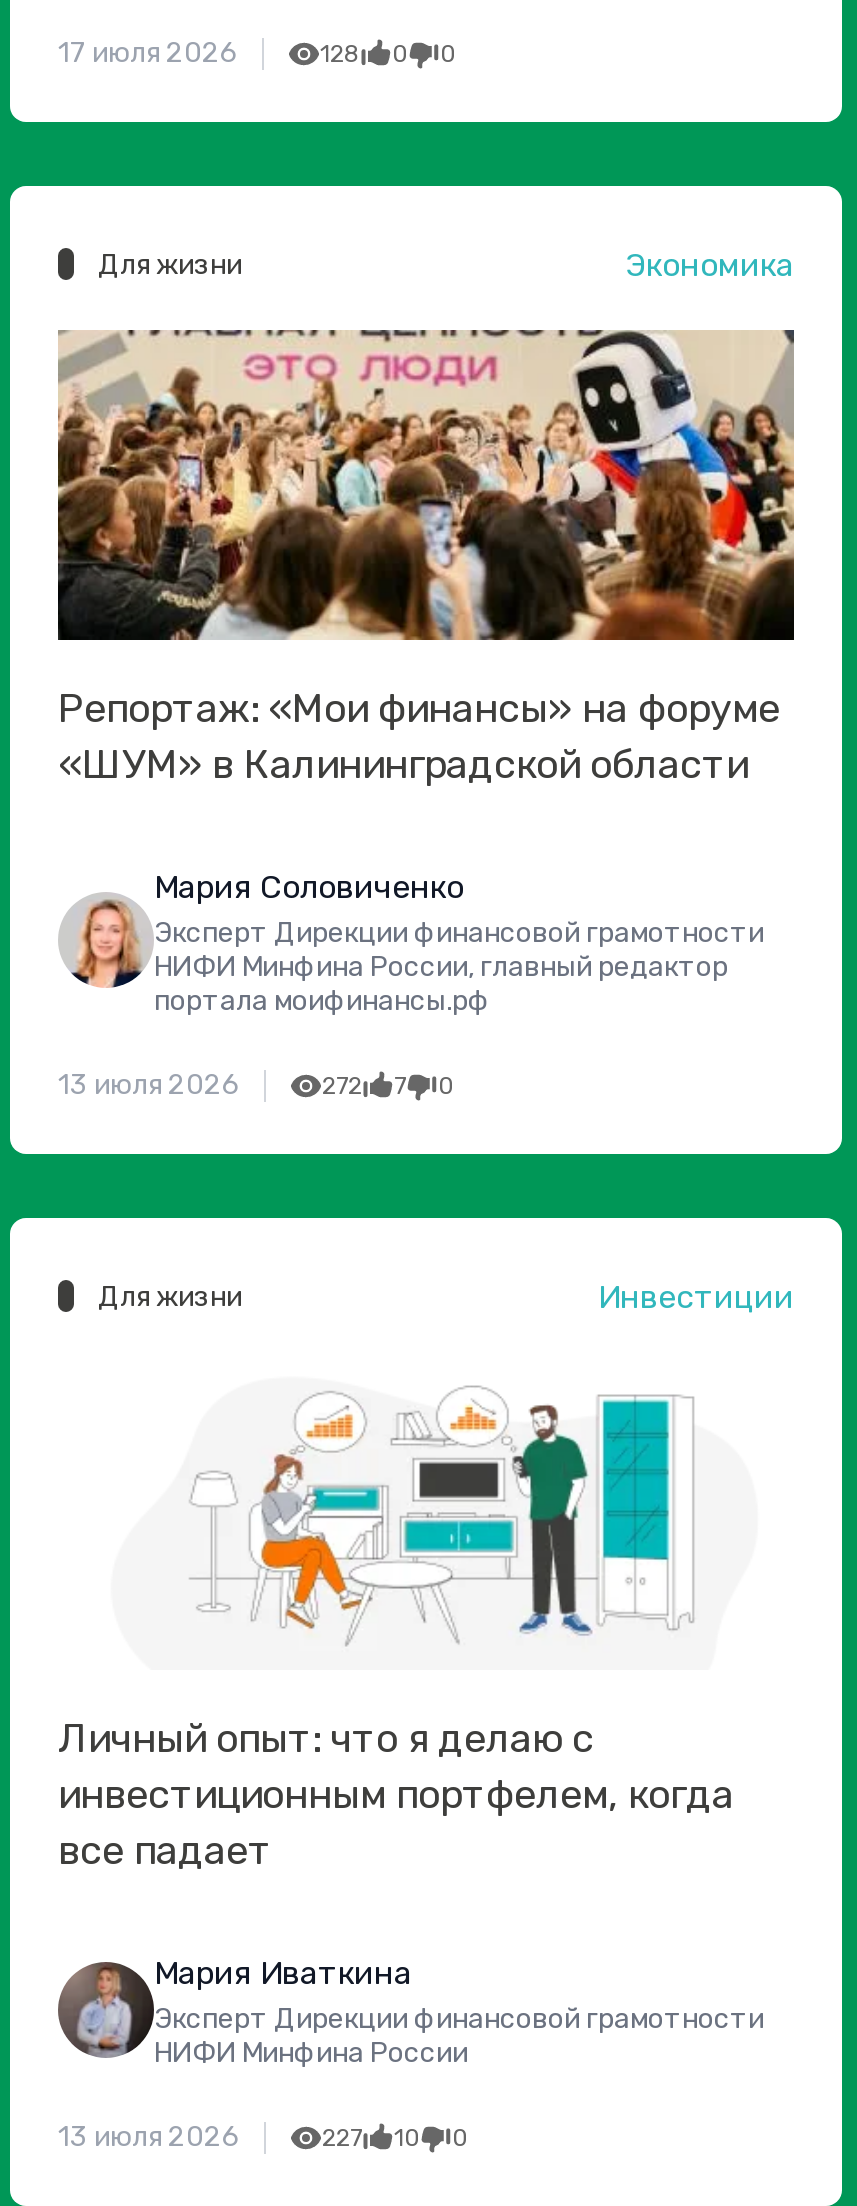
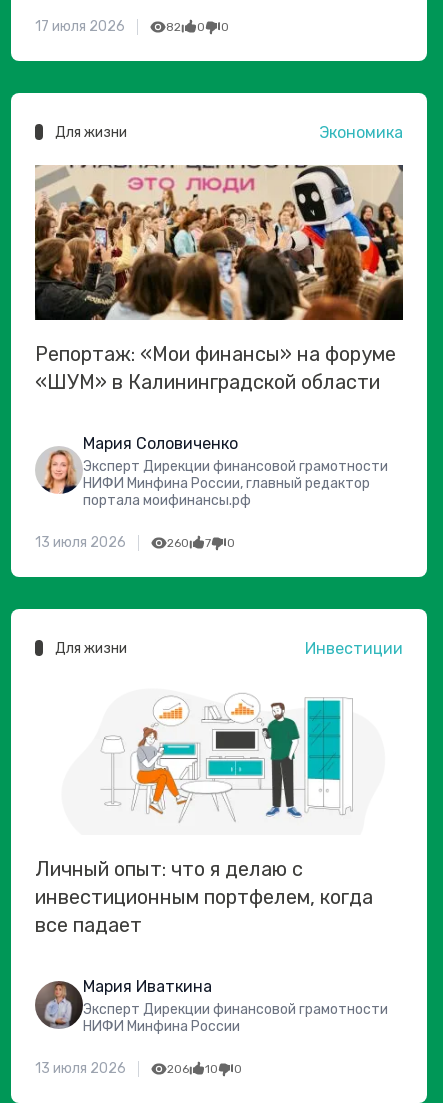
[320,40,360,68] 128 -> [166,20,181,34] 82
[322,1071,362,1099] 272 -> [167,536,189,550] 260
[322,2124,362,2152] 227 -> [167,1062,189,1076] 206

